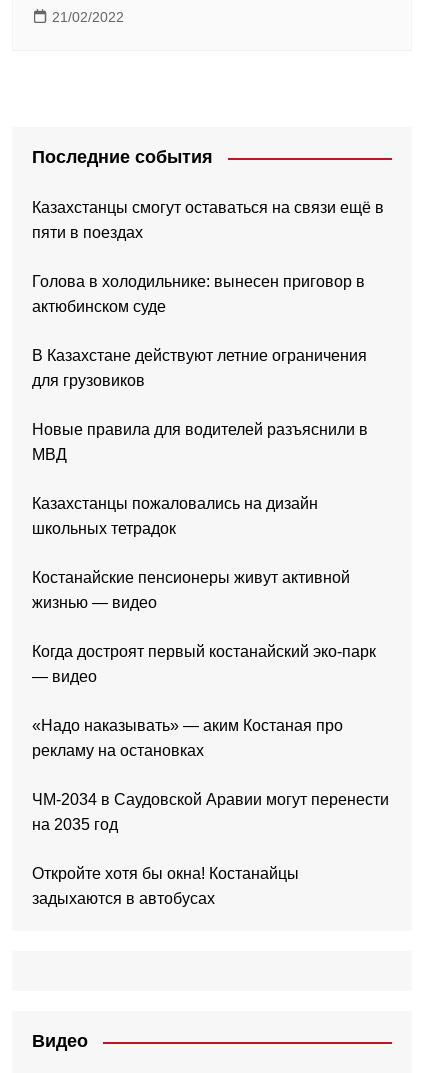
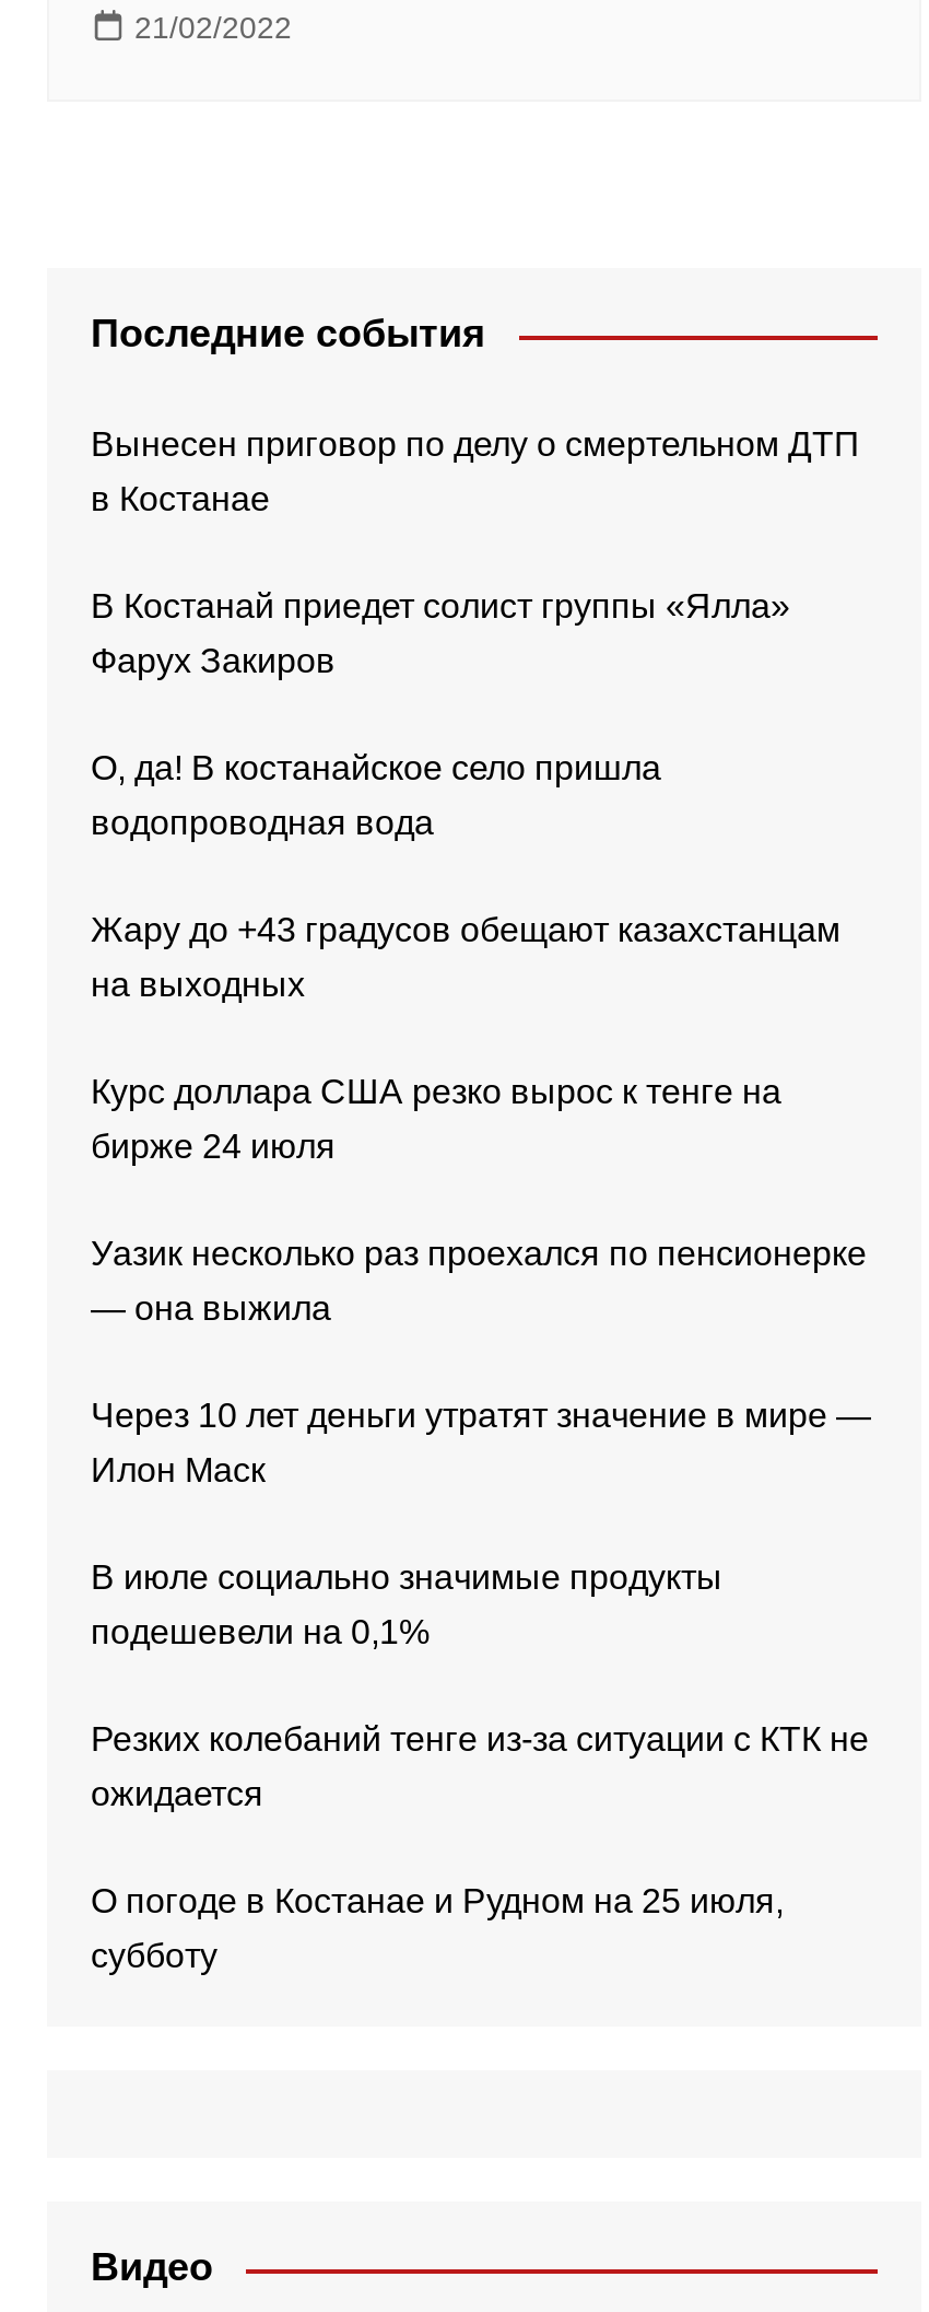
[32,199,384,216] Казахстанцы смогут оставаться на связи ещё в -> [91,426,860,463] Вынесен приговор по делу о смертельном ДТП
[32,224,143,241] пяти в поездах -> [91,481,270,518] в Костанае
[32,273,365,290] Голова в холодильнике: вынесен приговор в -> [91,588,790,625] В Костанай приедет солист группы «Ялла»
[32,298,166,315] актюбинском суде -> [91,642,336,680] Фарух Закиров
[32,347,367,364] В Казахстане действуют летние ограничения -> [91,750,661,787] О, да! В костанайское село пришла
[32,372,145,389] для грузовиков -> [91,804,434,841] водопроводная вода
[32,421,368,438] Новые правила для водителей разъяснили в -> [91,911,840,949] Жару до +43 градусов обещают казахстанцам
[32,446,67,463] МВД -> [91,966,305,1003] на выходных
[32,495,318,512] Казахстанцы пожаловались на дизайн -> [91,1073,781,1111] Курс доллара США резко вырос к тенге на
[32,520,176,537] школьных тетрадок -> [91,1128,336,1165] бирже 24 июля
[32,569,350,586] Костанайские пенсионеры живут активной -> [91,1235,867,1272] Уазик несколько раз проехался по пенсионерке
[32,594,157,611] жизнью — видео -> [91,1290,331,1327] — она выжила
[32,643,376,660] Когда достроят первый костанайский эко-парк -> [91,1397,871,1434] Через 10 лет деньги утратят значение в мире —
[32,668,97,685] — видео -> [91,1452,266,1489] Илон Маск
[32,717,343,734] «Надо наказывать» — аким Костаная про -> [91,1559,722,1596] В июле социально значимые продукты
[32,742,204,759] рекламу на остановках -> [91,1614,430,1651] подешевели на 0,1%
[32,791,389,808] ЧМ-2034 в Саудовской Аравии могут перенести -> [91,1721,869,1758] Резких колебаний тенге из-за ситуации с КТК не
[32,816,118,833] на 2035 год -> [91,1775,263,1813] ожидается
[32,865,299,882] Откройте хотя бы окна! Костанайцы -> [91,1883,784,1920] О погоде в Костанае и Рудном на 25 июля,
[32,890,215,907] задыхаются в автобусах -> [91,1937,217,1974] субботу

